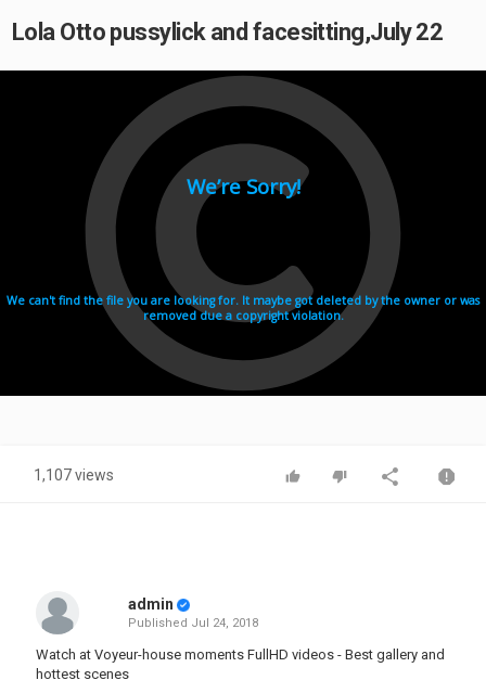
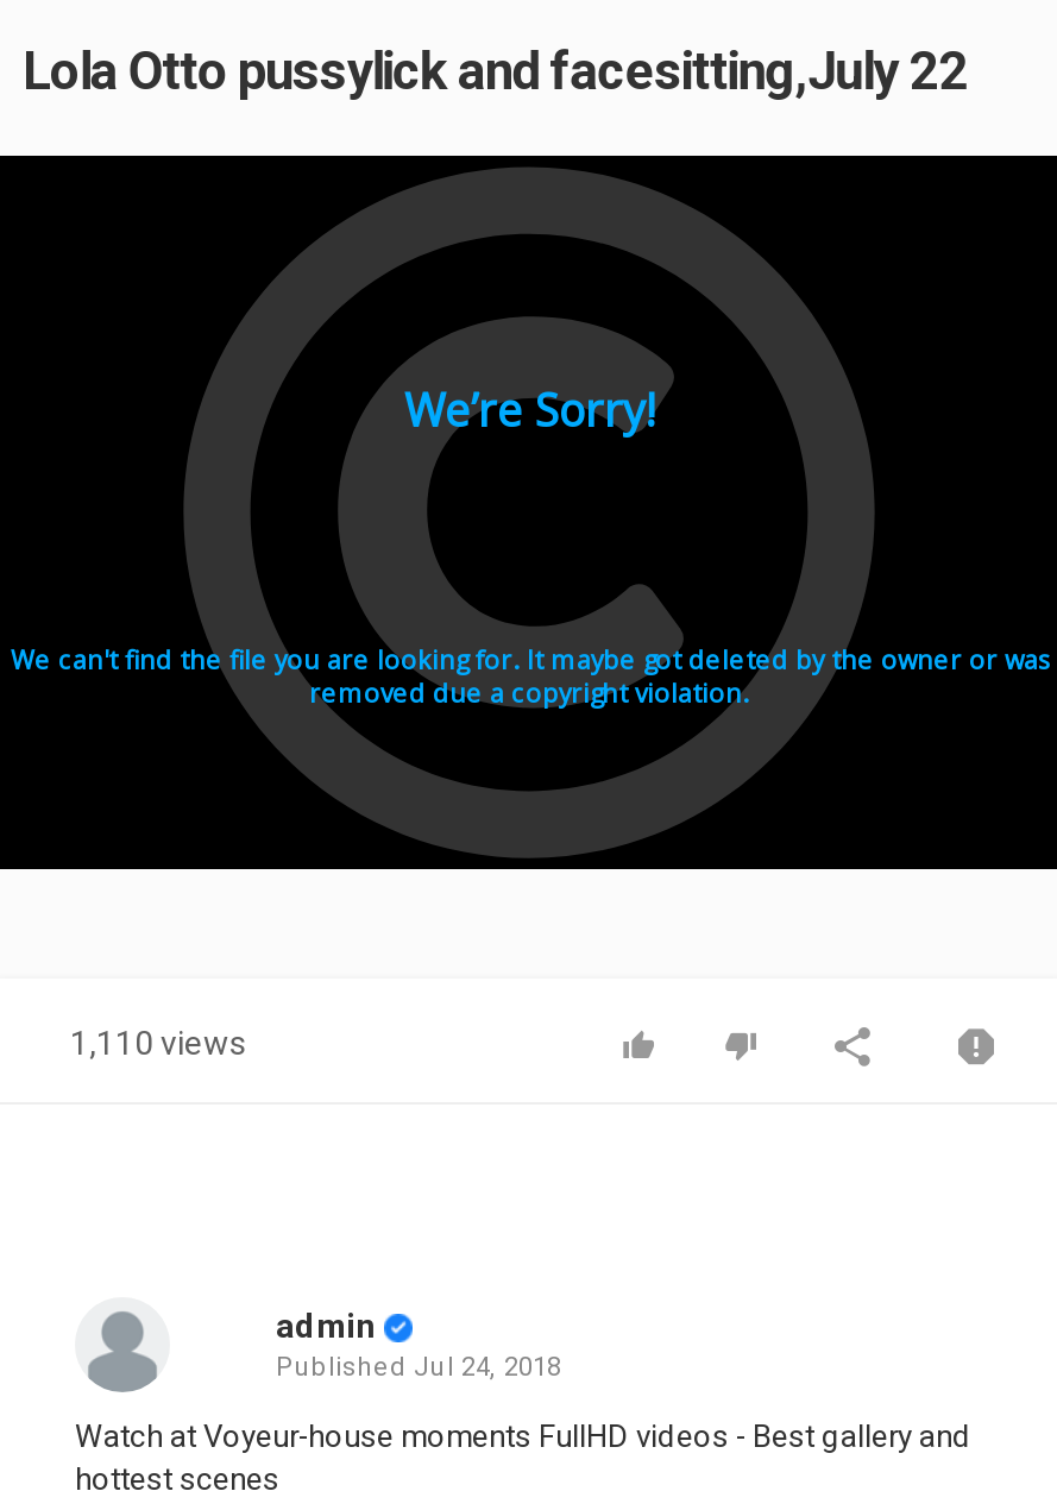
[34,466,114,484] 1,107 views -> [70,1024,246,1062] 1,110 views

